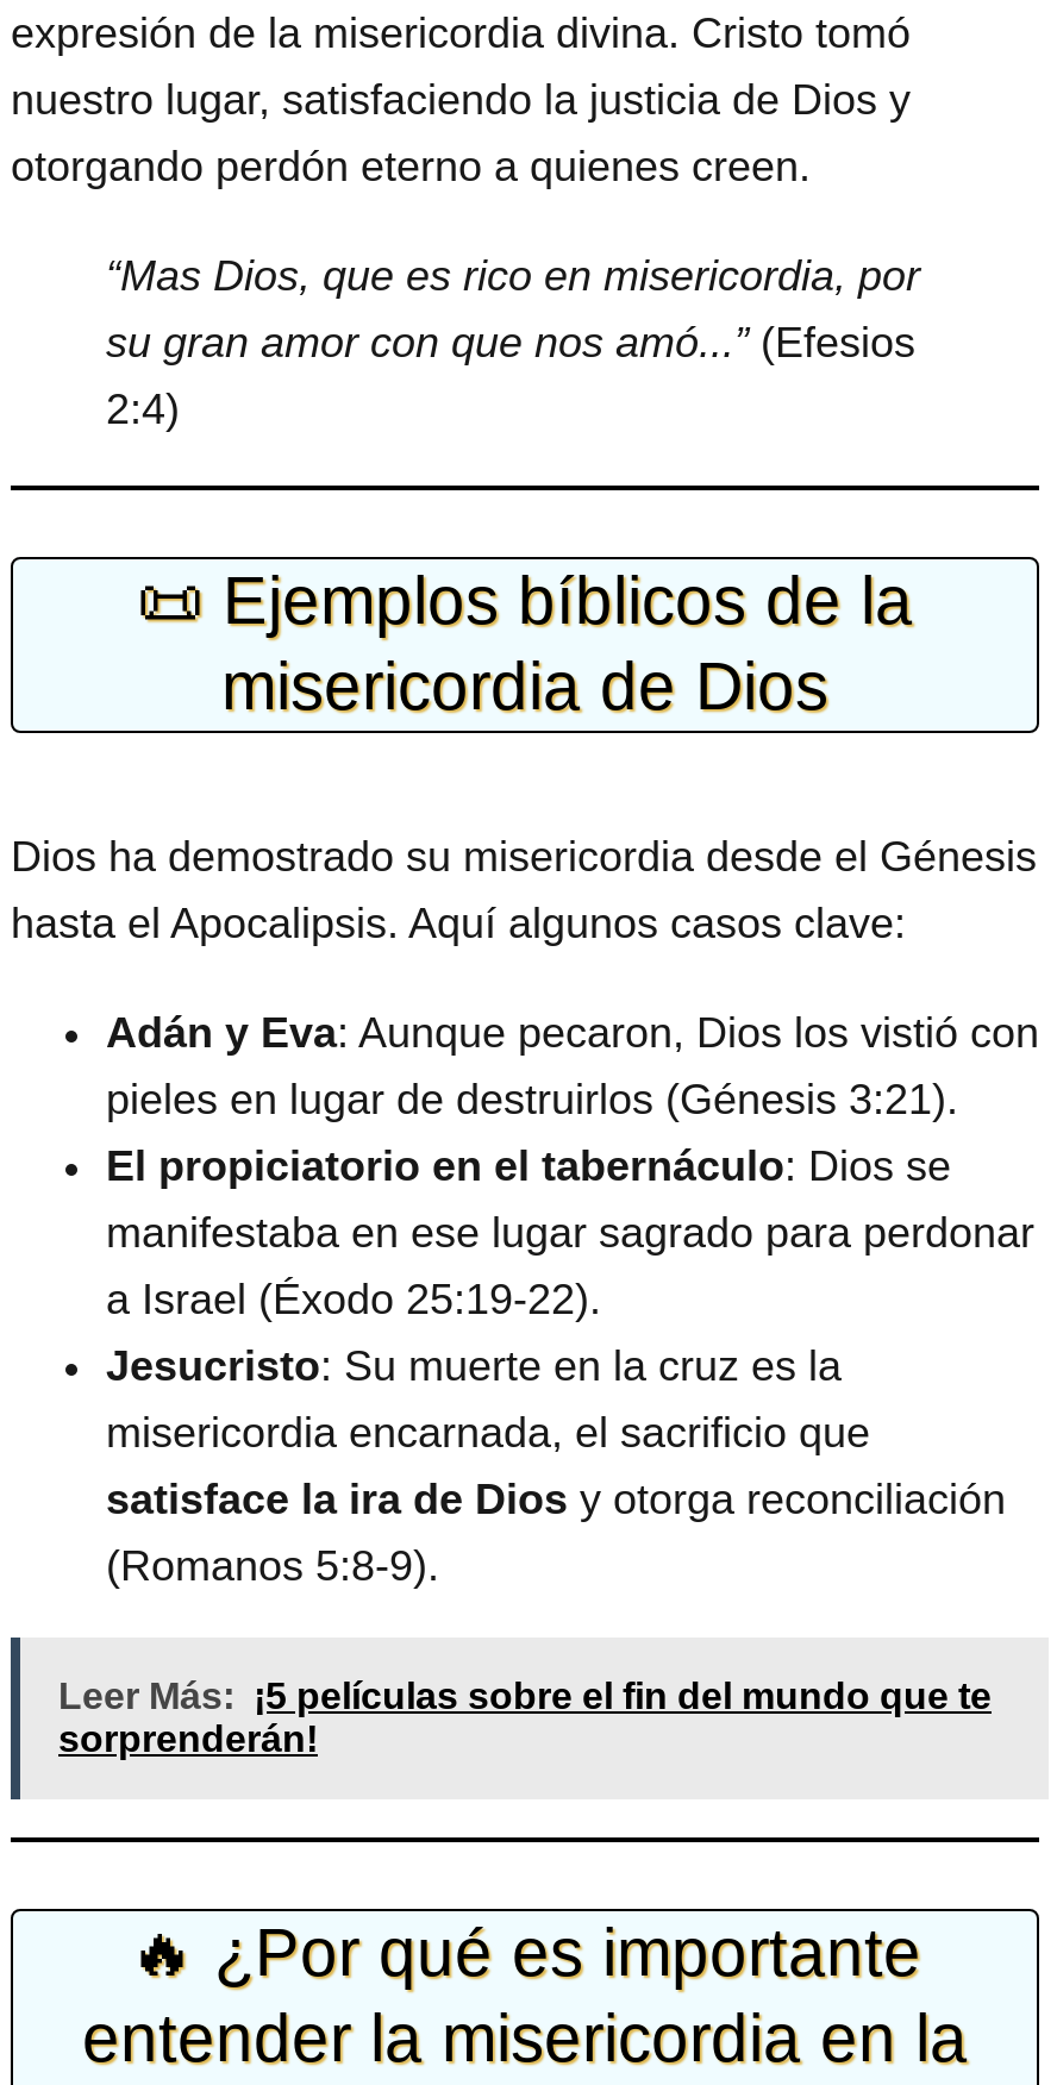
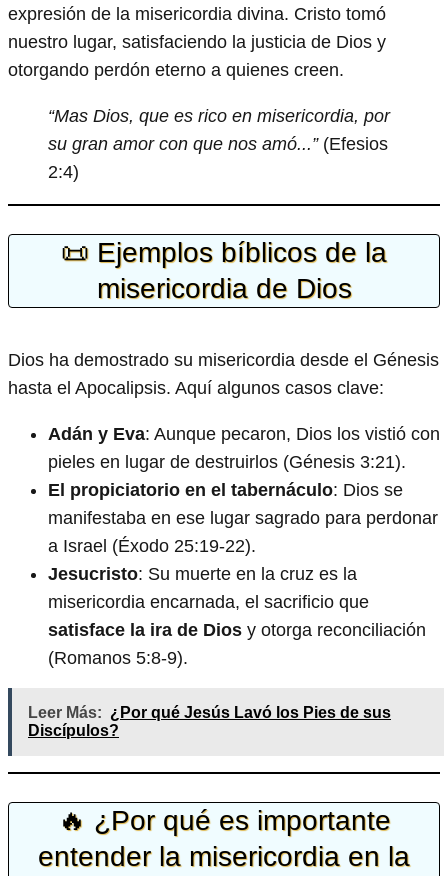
[58,1676,992,1759] Leer Más: ¡5 películas sobre el fin del mundo que te | sorprenderán! -> [28,704,391,739] Leer Más: ¿Por qué Jesús Lavó los Pies de sus | Discípulos?

